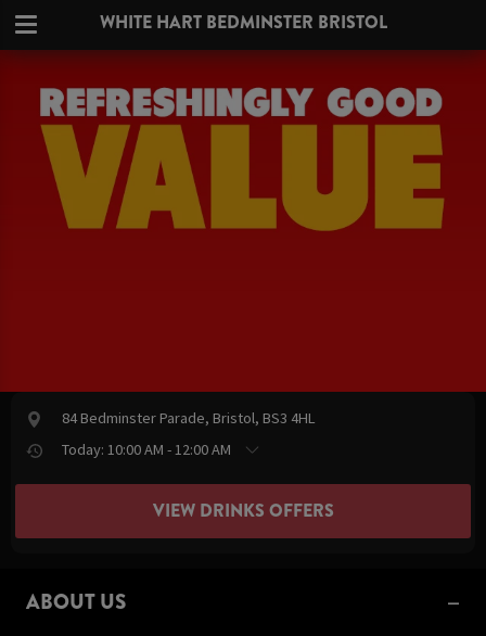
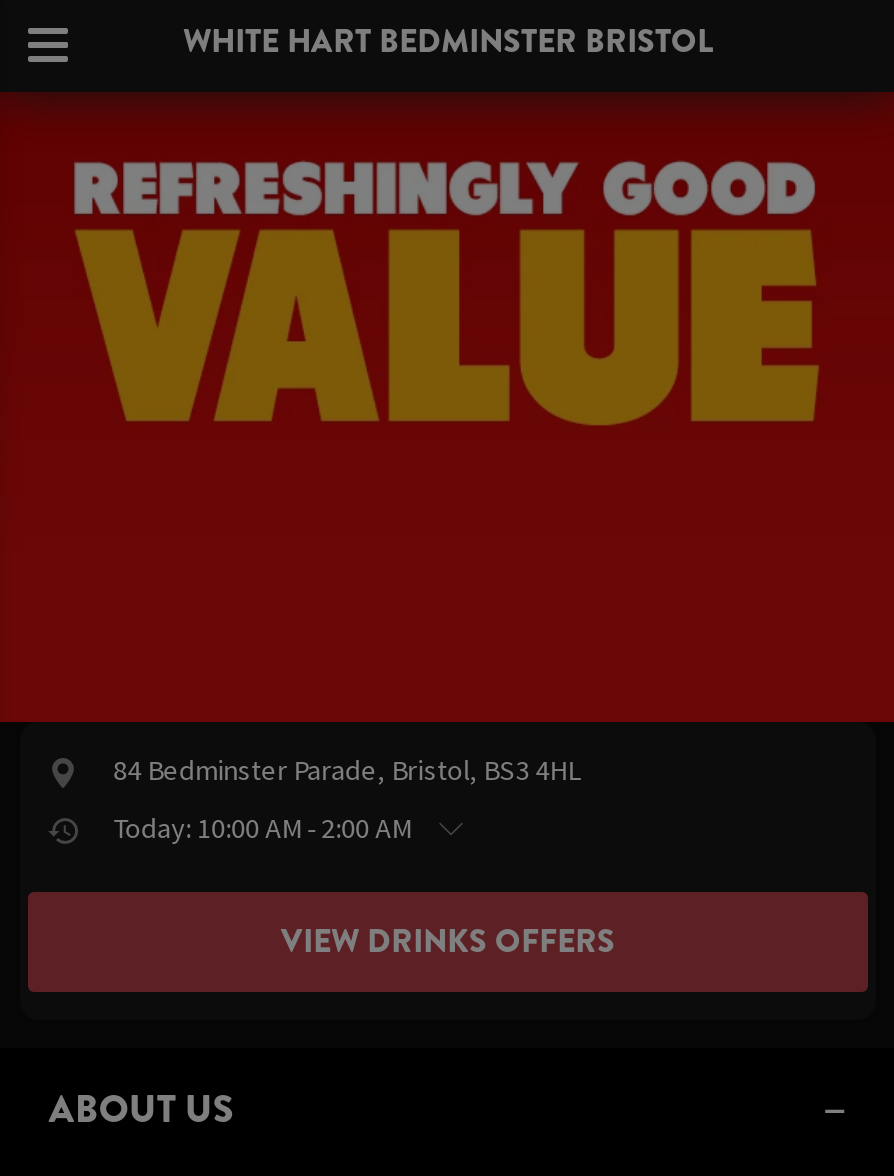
[61,439,231,459] Today: 10:00 AM - 12:00 AM -> [113,809,411,845] Today: 10:00 AM - 2:00 AM

